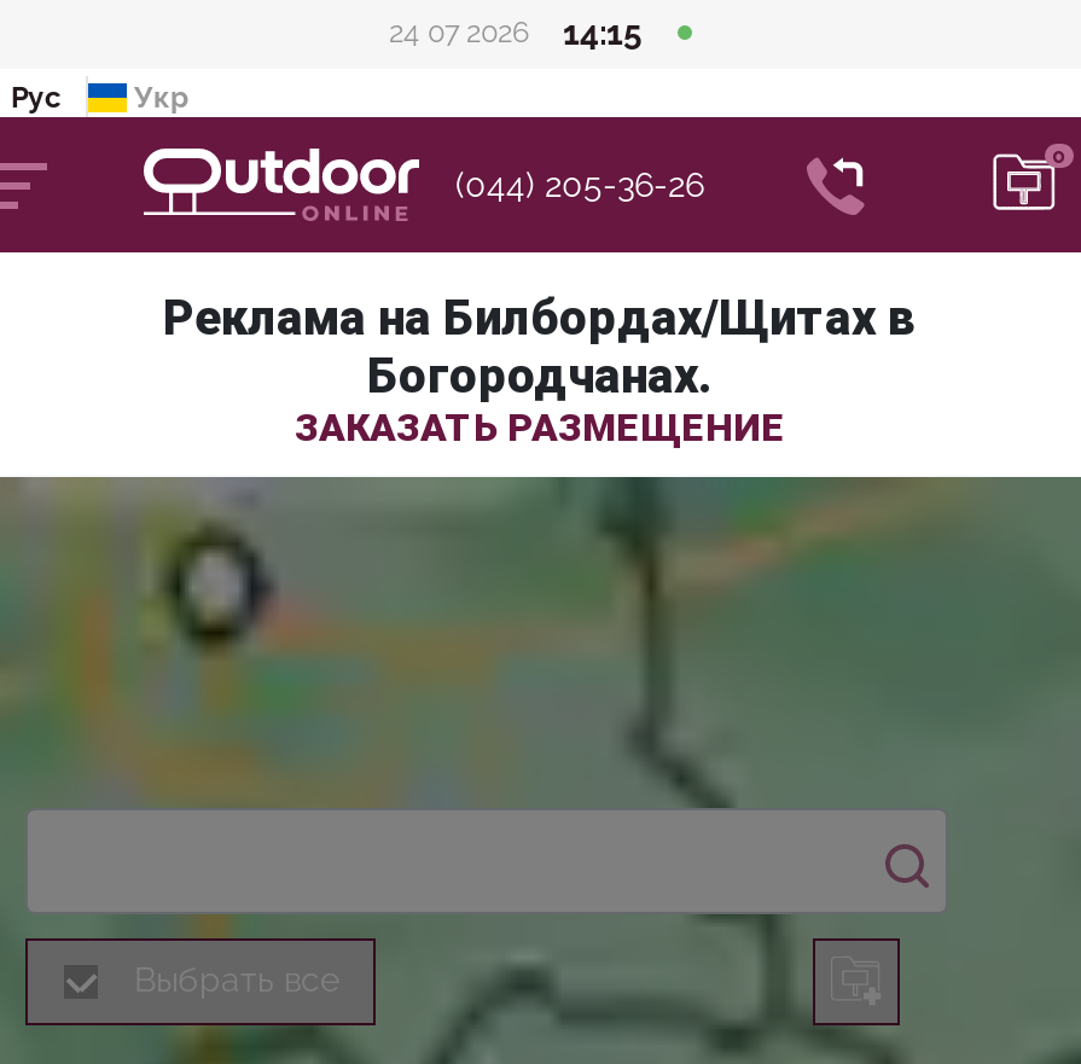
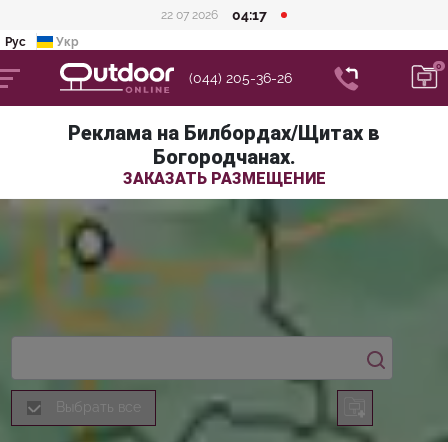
[389,16,529,50] 24 07 2026 -> [161,8,218,22] 22 07 2026
[563,12,643,51] 14:15 -> [232,6,267,22] 04:17

